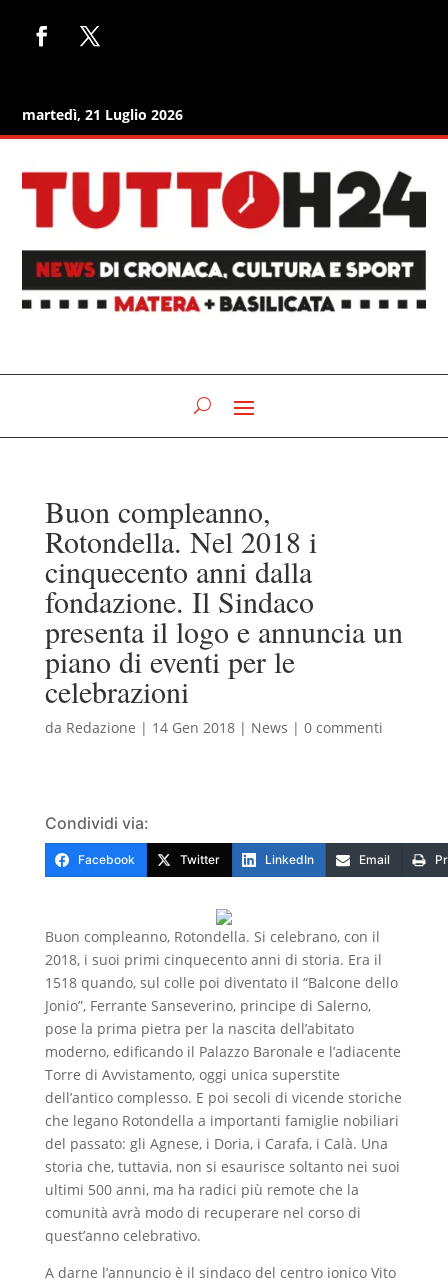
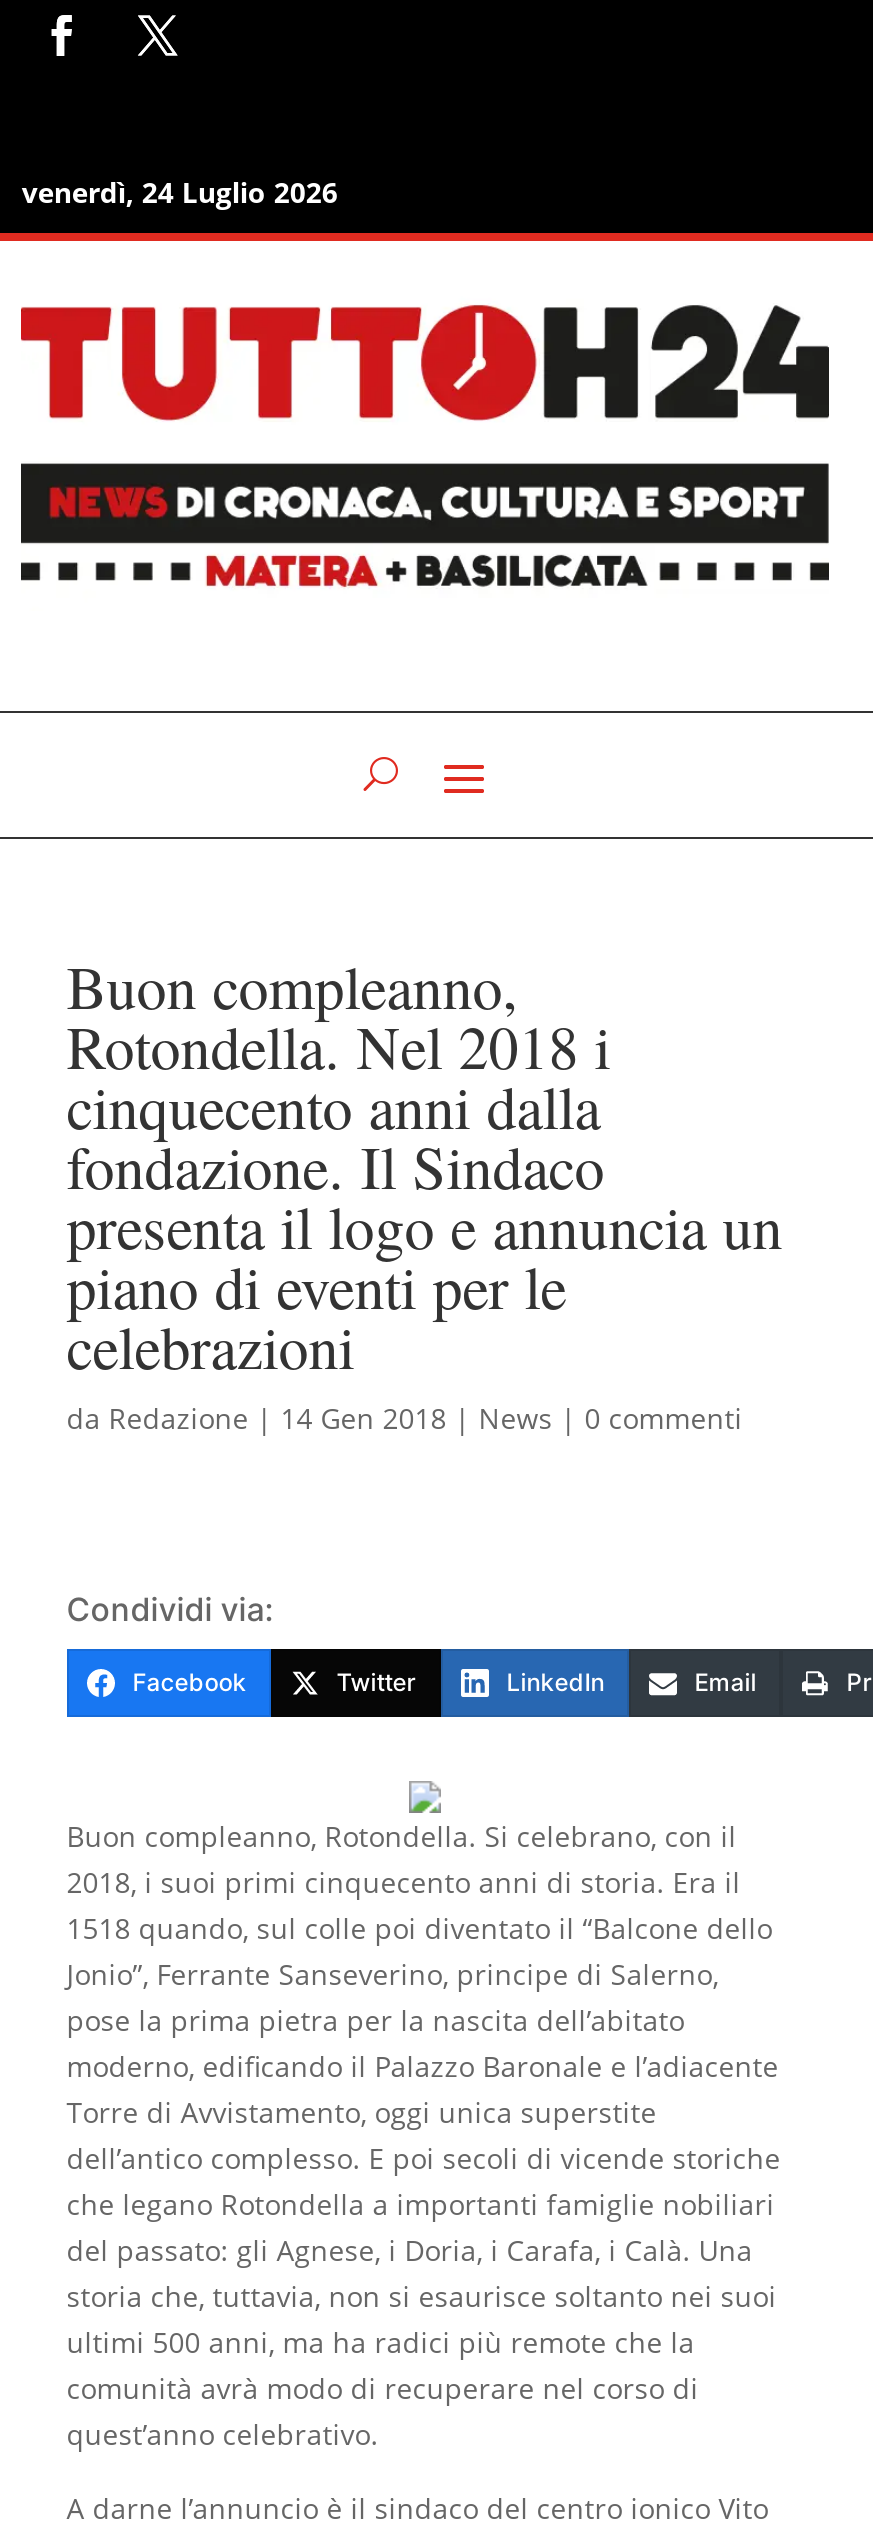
[22,105,183,124] martedì, 21 Luglio 2026 -> [22,173,338,211] venerdì, 24 Luglio 2026

